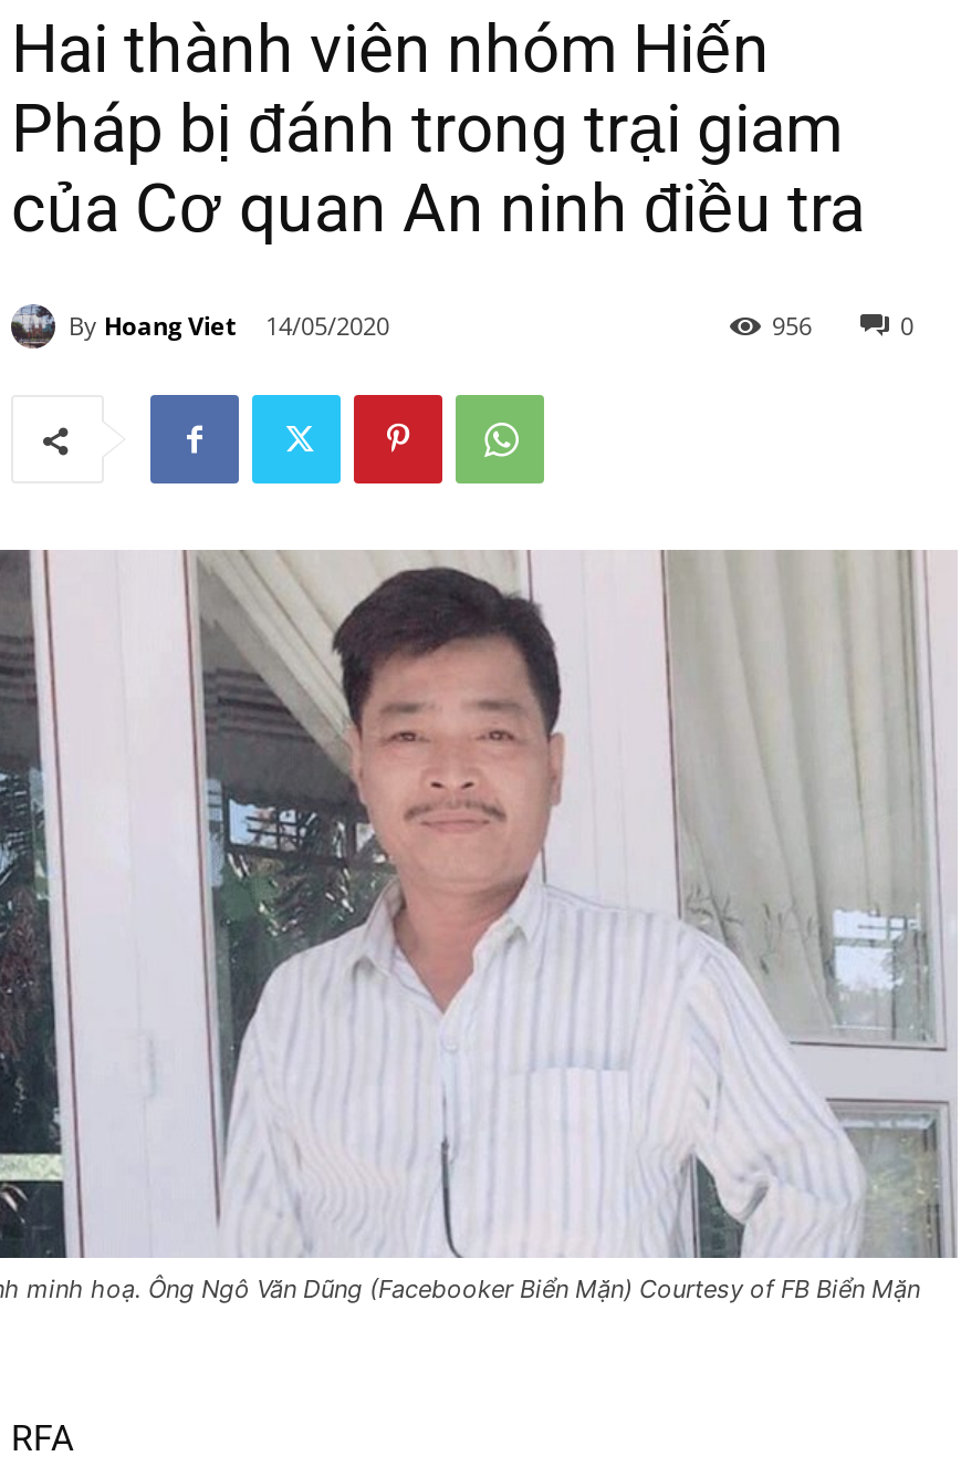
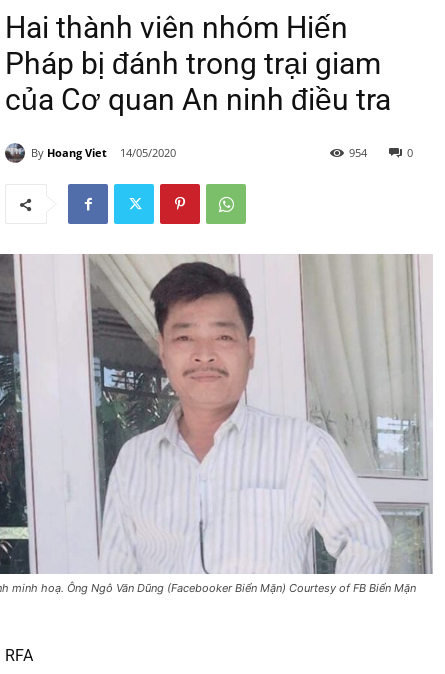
[772,309,812,342] 956 -> [349,145,367,160] 954

